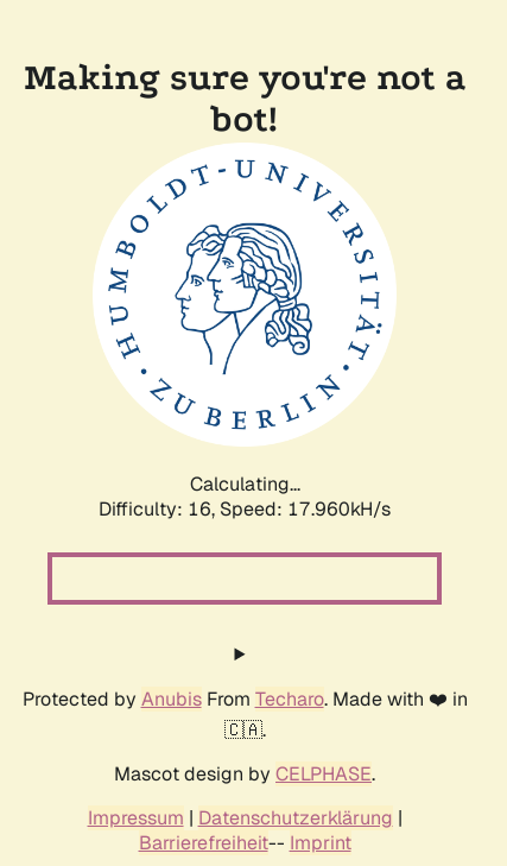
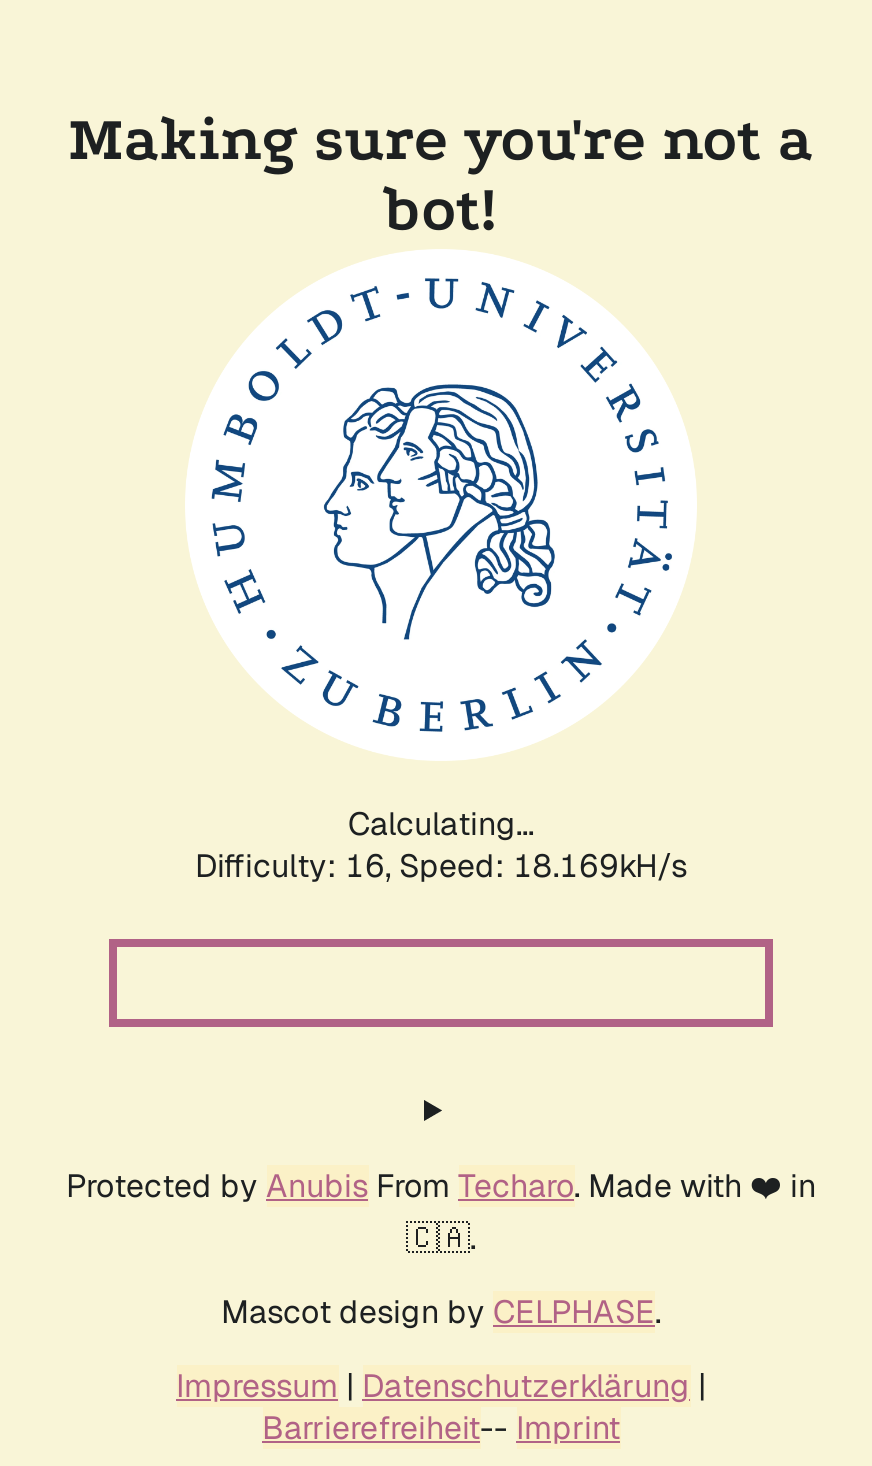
[99,497,391,522] Difficulty: 16, Speed: 17.960kH/s -> [195,845,687,887] Difficulty: 16, Speed: 18.169kH/s

